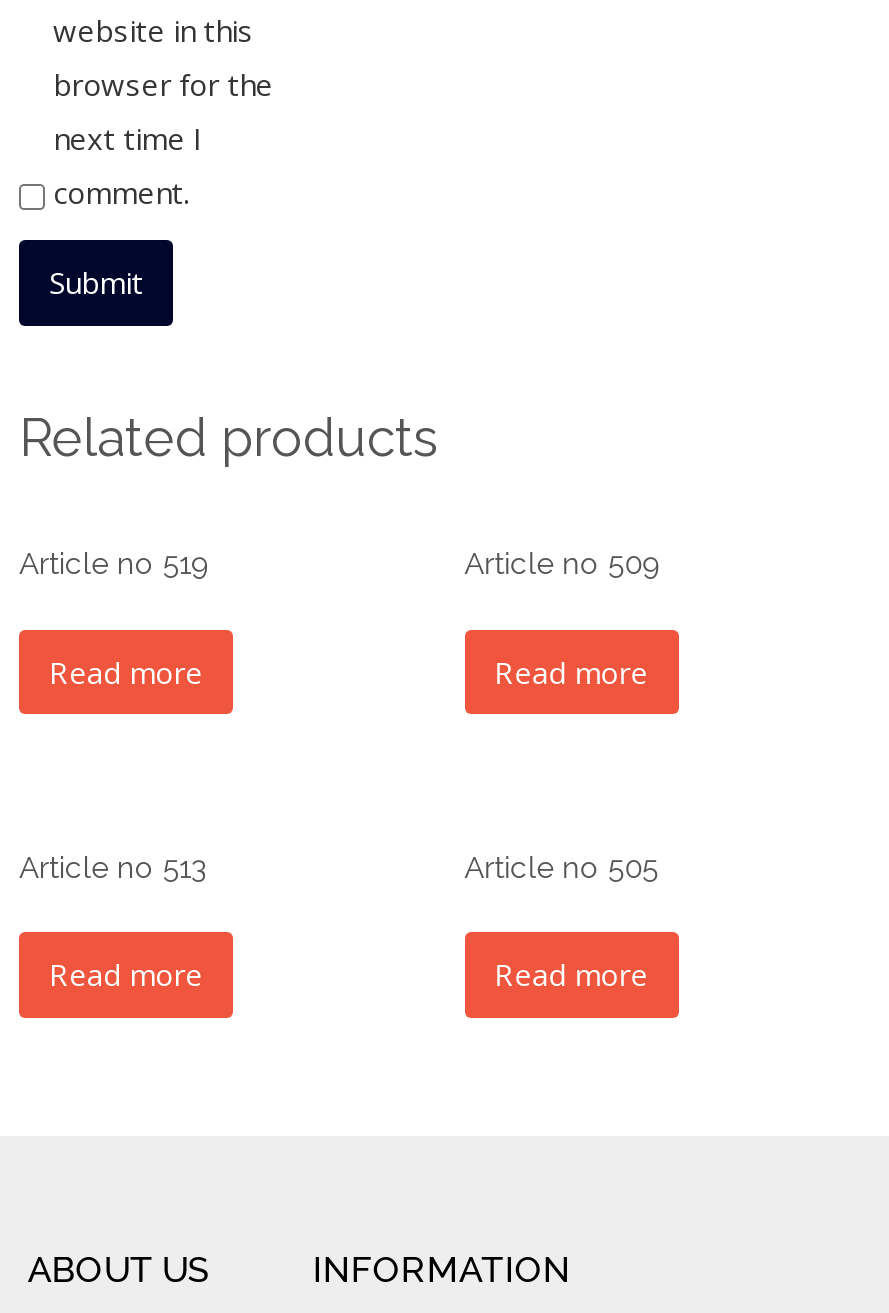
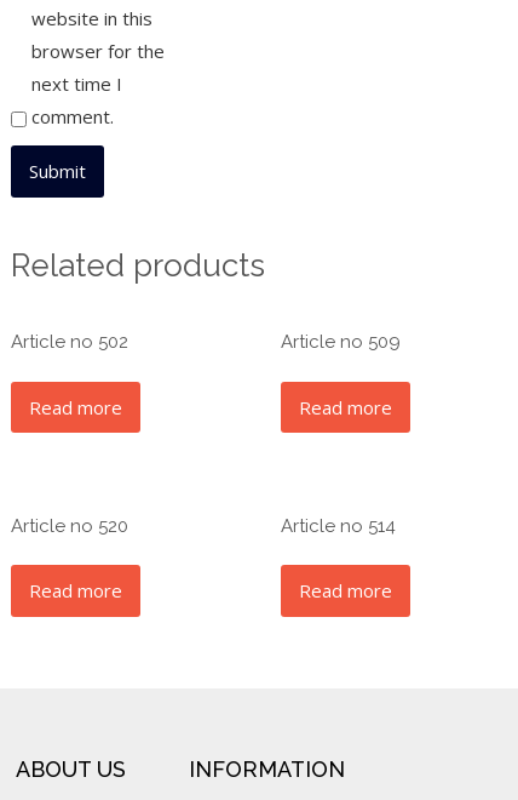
[19,546,211,582] Article no 519 -> [11,331,128,353] Article no 502
[19,849,207,885] Article no 513 -> [11,515,128,536] Article no 520
[464,849,658,885] Article no 505 -> [280,515,395,536] Article no 514

